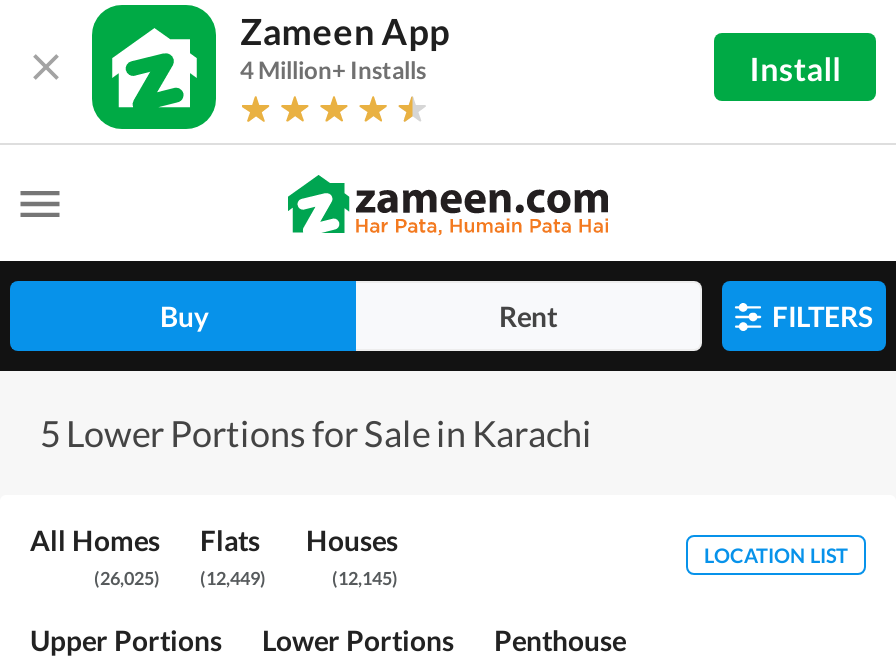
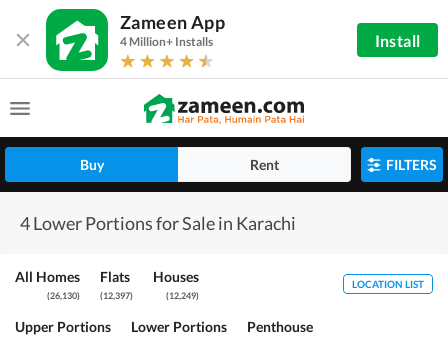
[40,411,592,455] 5 Lower Portions for Sale in Karachi -> [20,212,296,234] 4 Lower Portions for Sale in Karachi
[94,567,160,589] (26,025) -> [47,290,80,301] (26,130)
[200,567,266,589] (12,449) -> [100,290,133,301] (12,397)
[332,567,398,589] (12,145) -> [166,290,199,301] (12,249)

